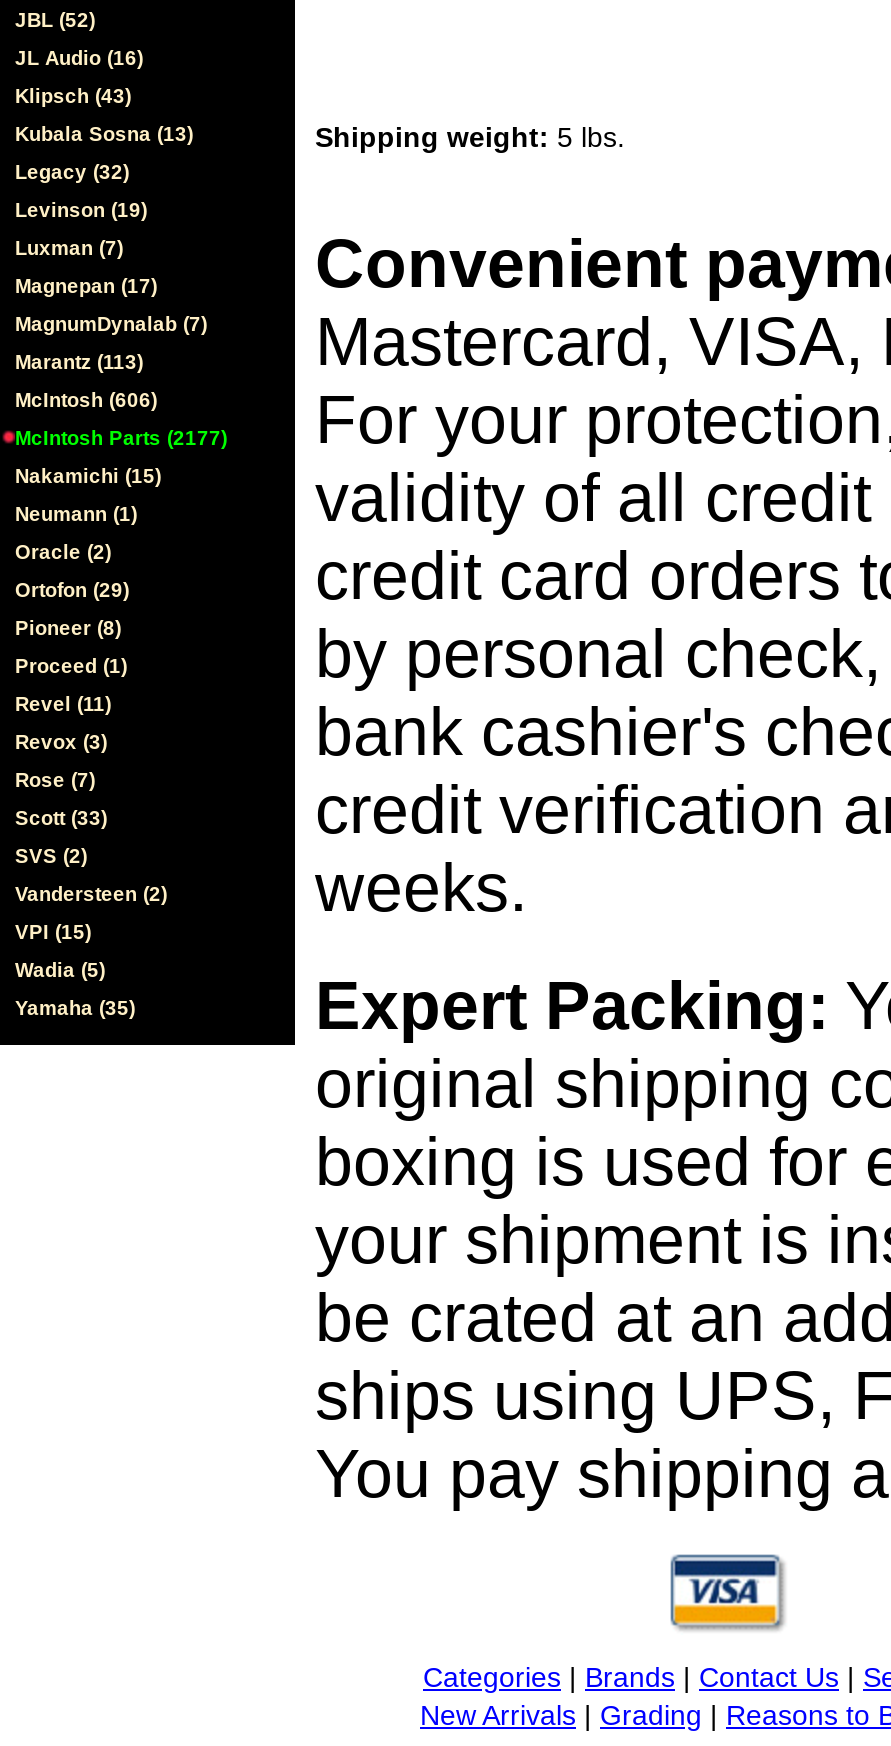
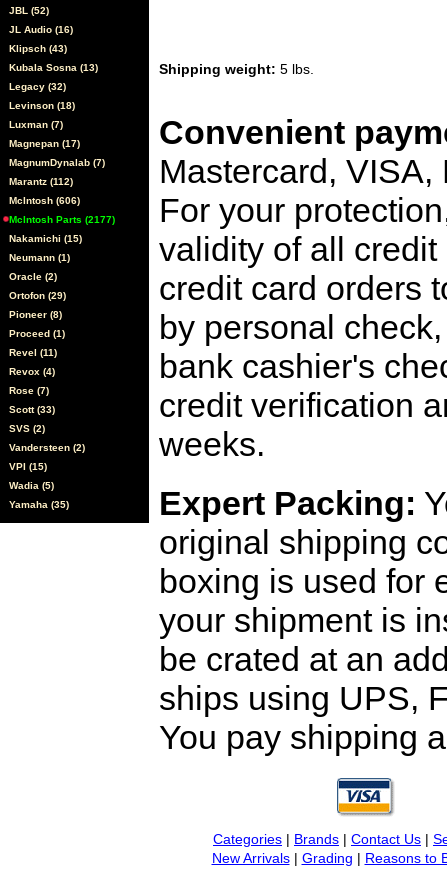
[15,199,147,221] Levinson (19) -> [9,100,75,111] Levinson (18)
[15,351,143,373] Marantz (113) -> [9,176,73,187] Marantz (112)
[15,731,107,753] Revox (3) -> [9,366,55,377] Revox (4)

